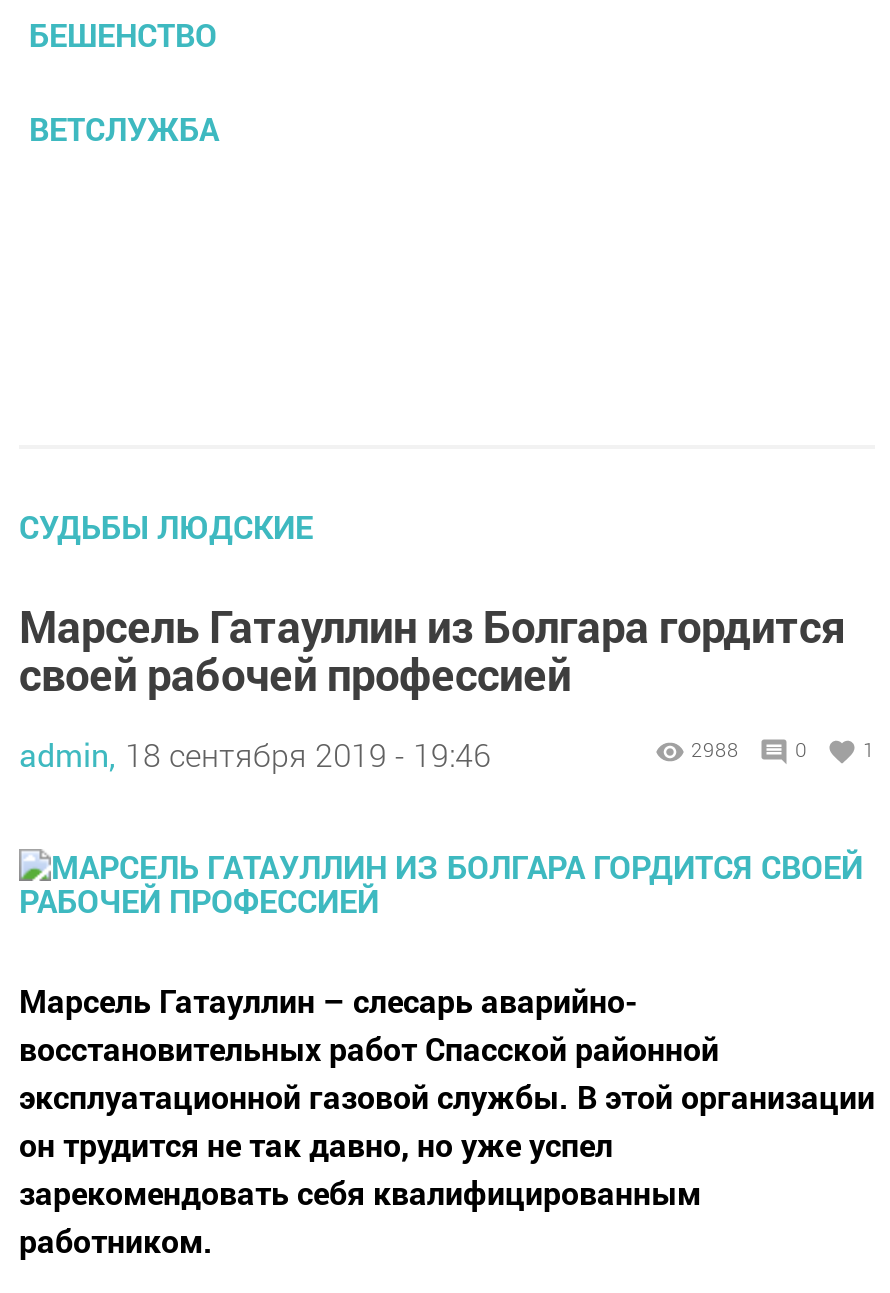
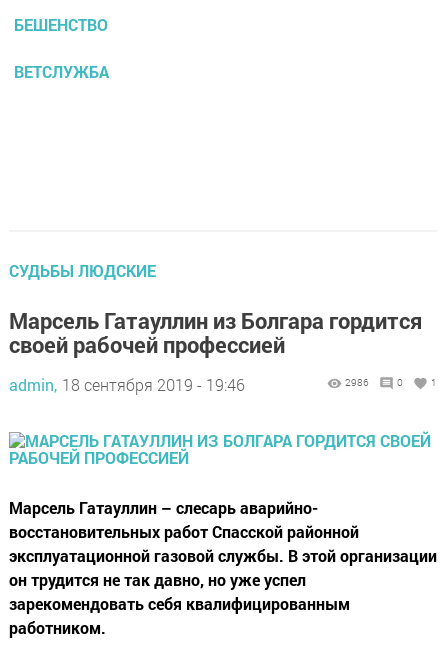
[691,737,739,763] 2988 -> [345,376,369,389] 2986

